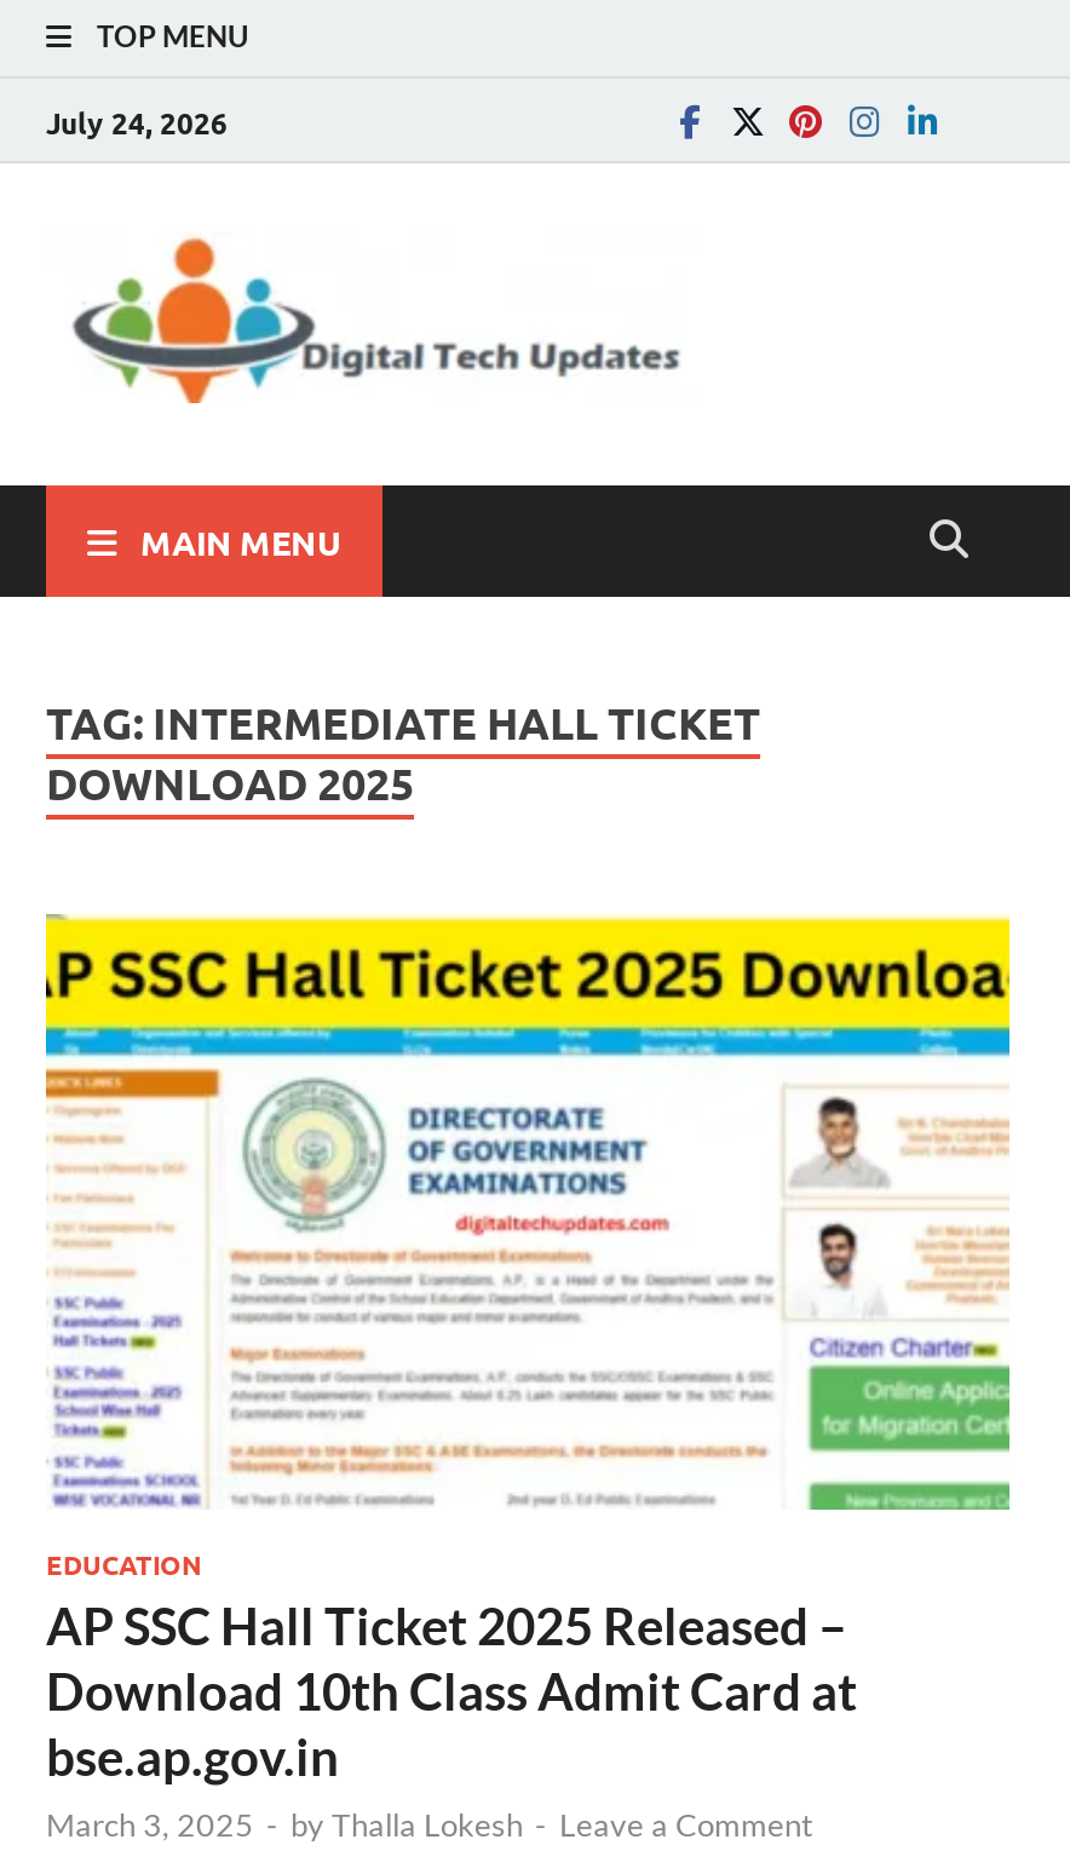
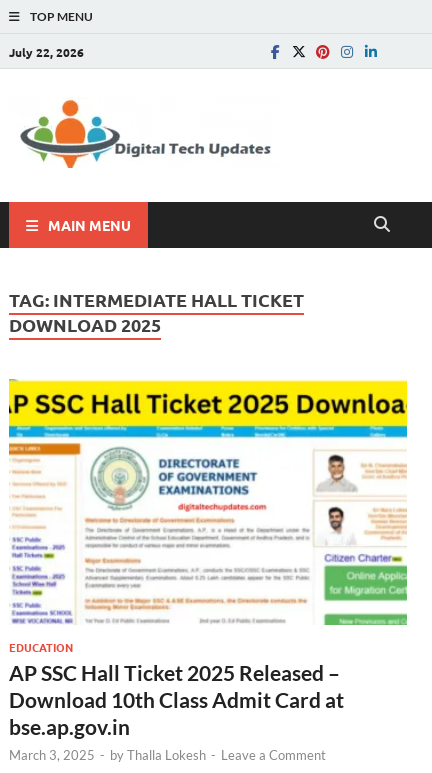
[46,102,228,140] July 24, 2026 -> [9,43,84,59] July 22, 2026

